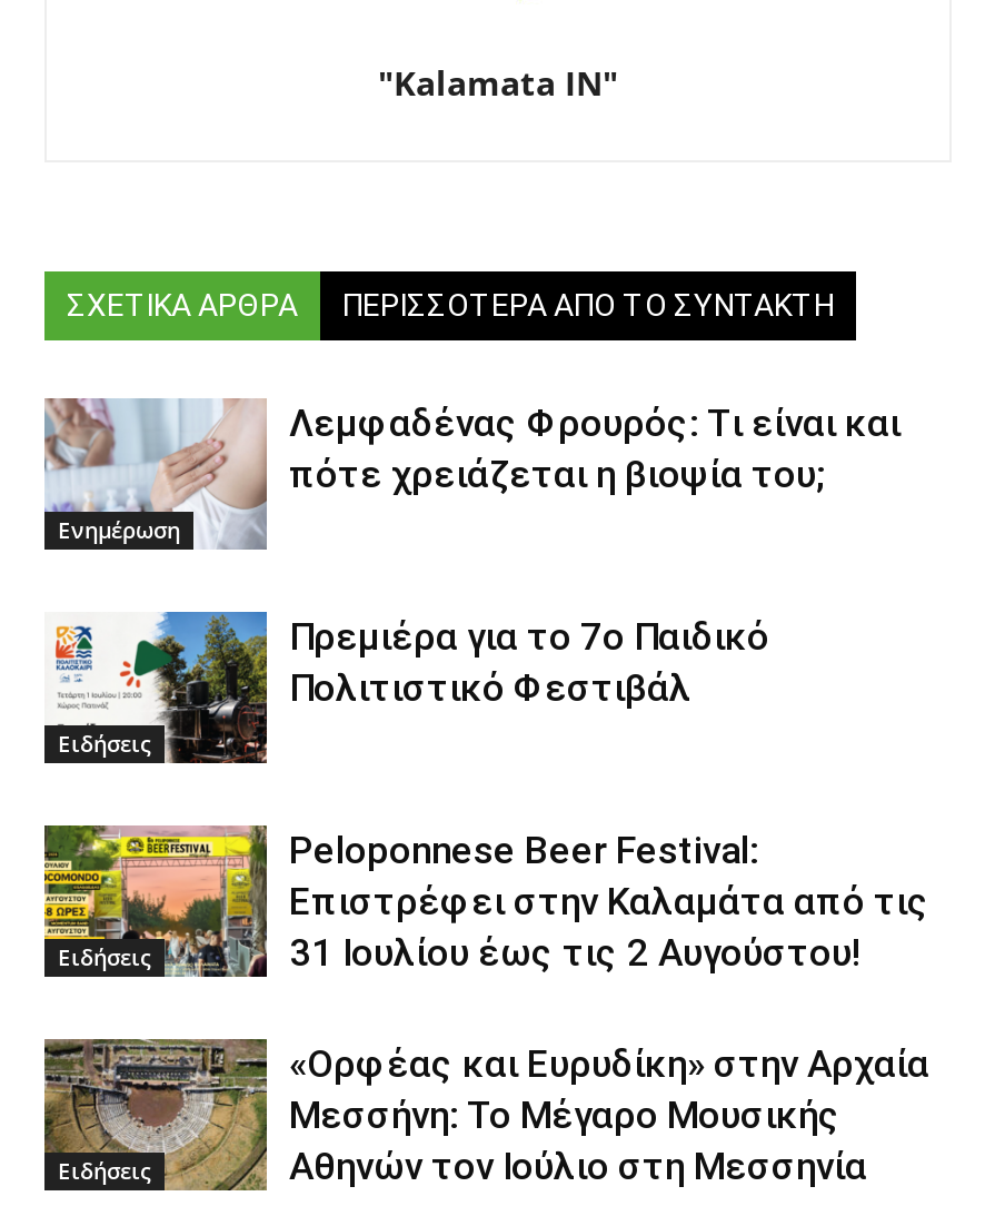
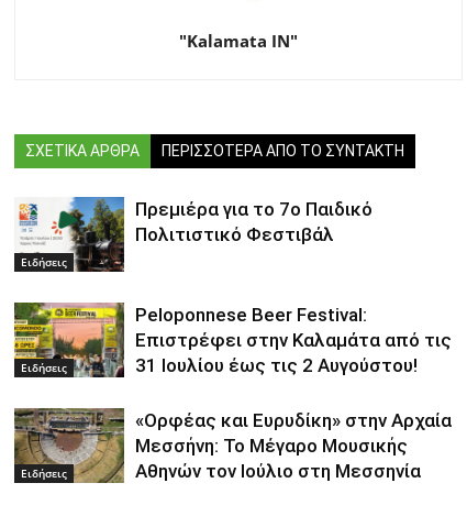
[44,396,267,550] [image] | Ενημέρωση -> none
[289,400,901,496] Λεμφαδένας Φρουρός: Τι είναι και | πότε χρειάζεται η βιοψία του; -> none

